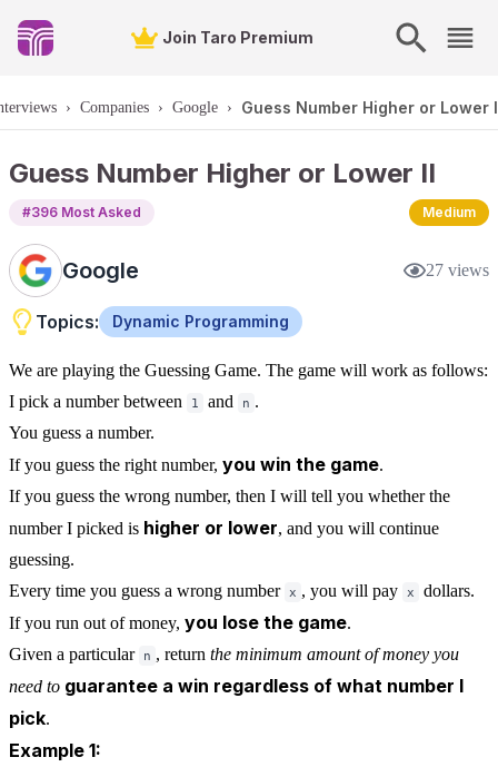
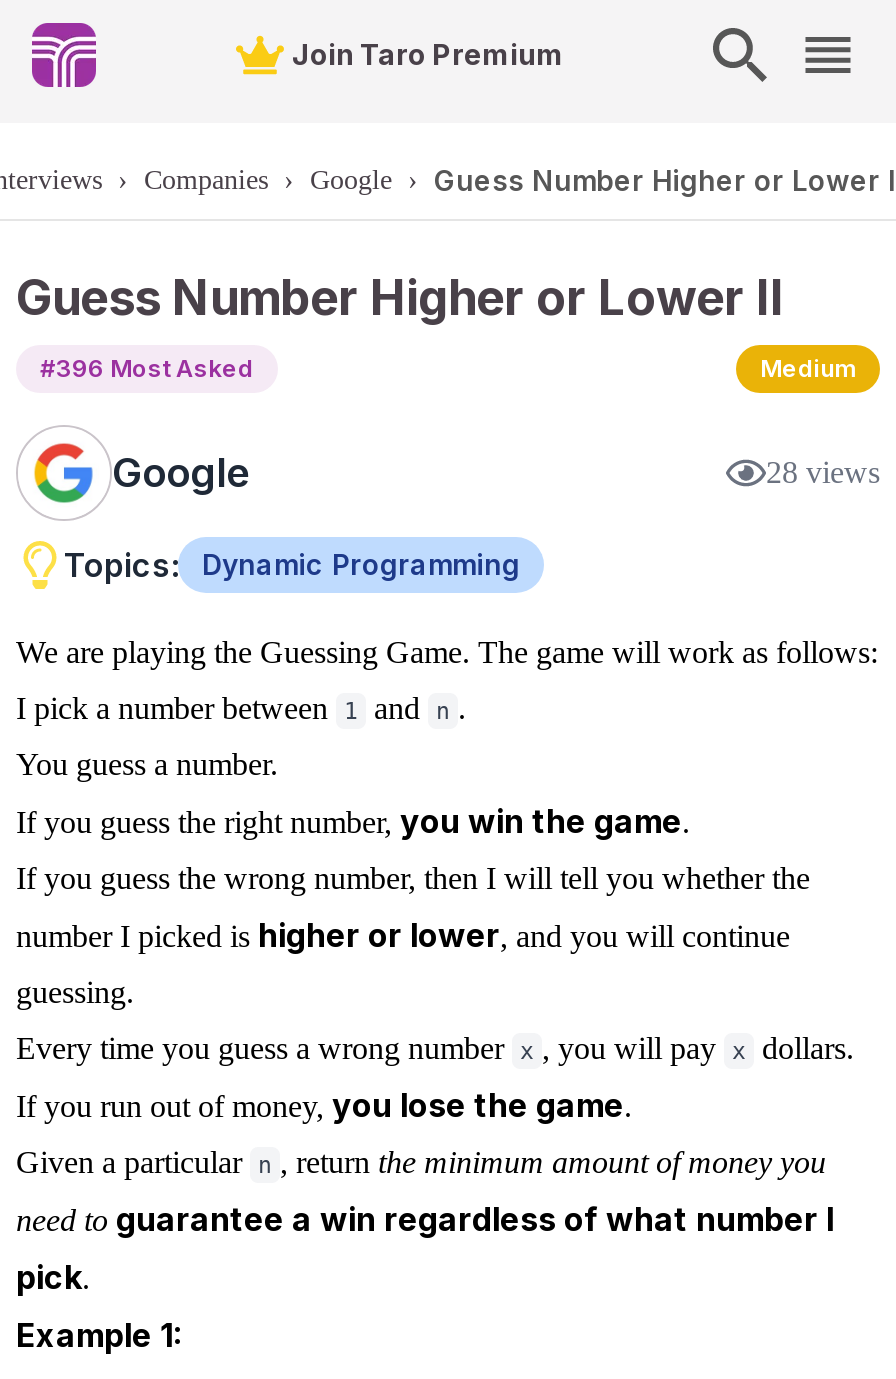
[426,260,489,279] 27 views -> [766,455,880,489] 28 views

